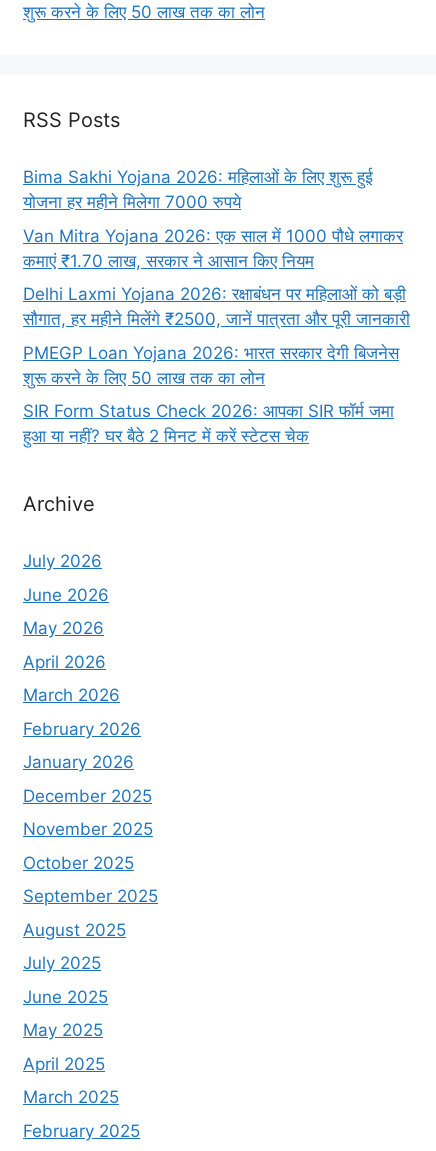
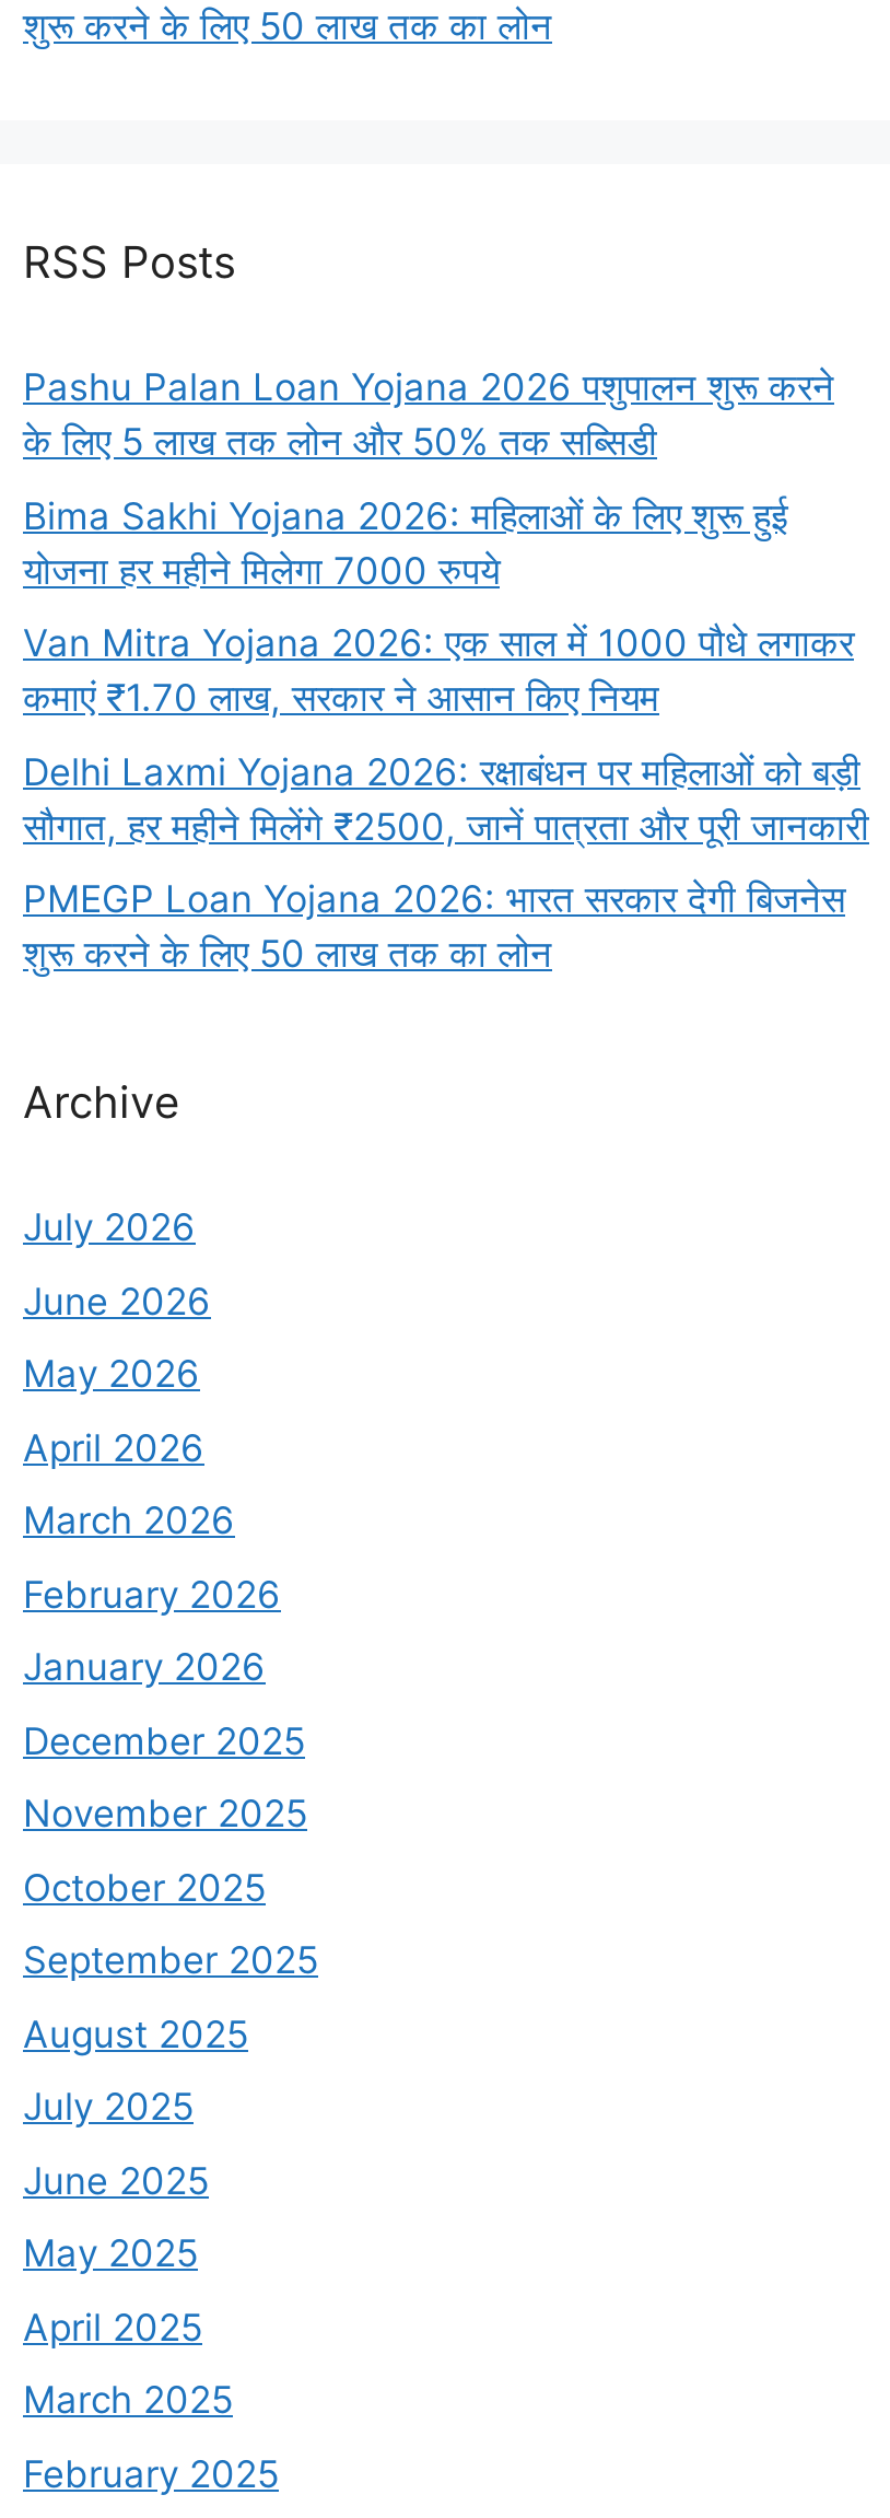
none -> [23,366,834,464] Pashu Palan Loan Yojana 2026 पशुपालन शुरू करने | के लिए 5 लाख तक लोन और 50% तक सब्सिडी
moved [23,167,410,388] -> [23,494,869,976]: Bima Sakhi Yojana 2026: महिलाओं के लिए शुरू हुई | योजना हर महीने मिलेगा 7000 रुपये | Van Mitra Yojana 2026: एक साल में 1000 पौधे लगाकर | कमाएं ₹1.70 लाख, सरकार ने आसान किए नियम | Delhi Laxmi Yojana 2026: रक्षाबंधन पर महिलाओं को बड़ी | सौगात, हर महीने मिलेंगे ₹2500, जानें पात्रता और पूरी जानकारी | PMEGP Loan Yojana 2026: भारत सरकार देगी बिजनेस | शुरू करने के लिए 50 लाख तक का लोन
[23,401,394,446] SIR Form Status Check 2026: आपका SIR फॉर्म जमा | हुआ या नहीं? घर बैठे 2 मिनट में करें स्टेटस चेक -> none

